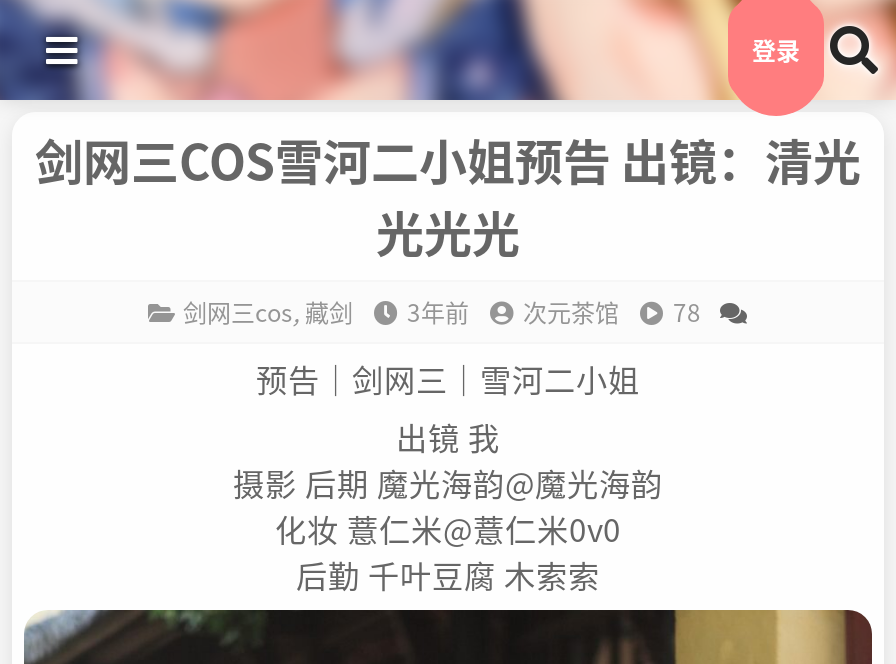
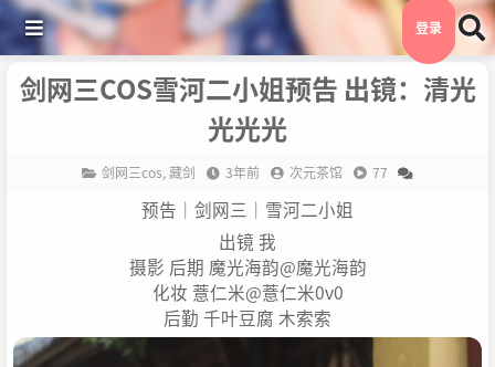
[183,294,701,328] 剑网三cos,藏剑 3年前 次元茶馆 78 -> [101,162,387,181] 剑网三cos,藏剑 3年前 次元茶馆 77

